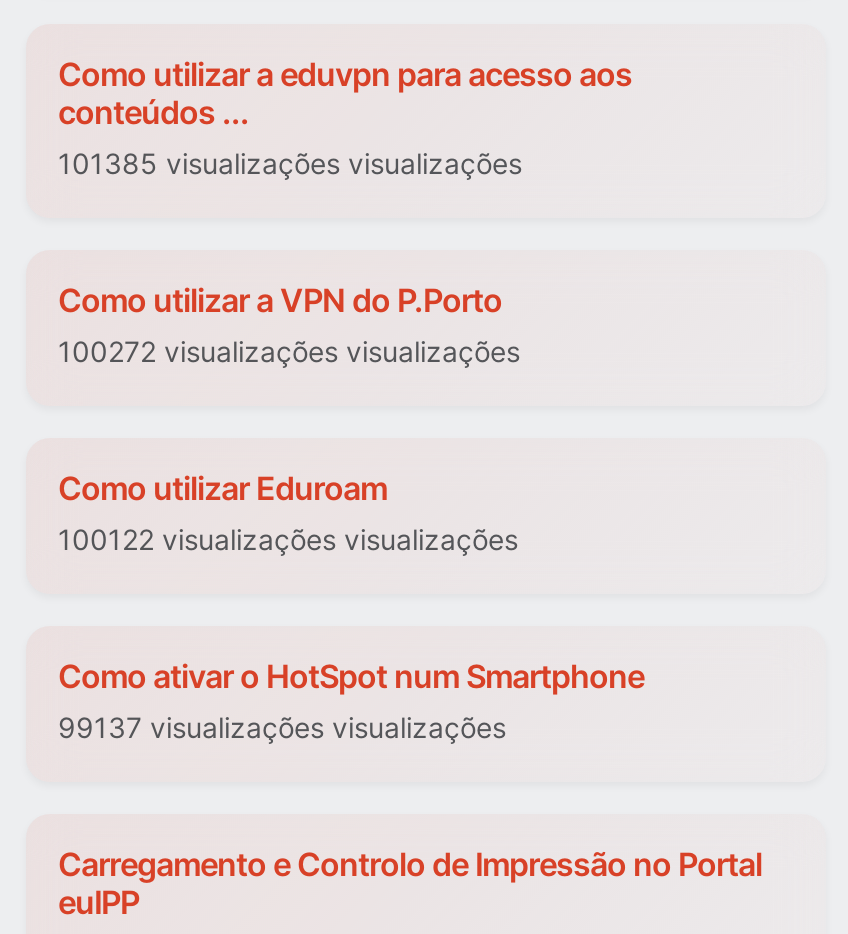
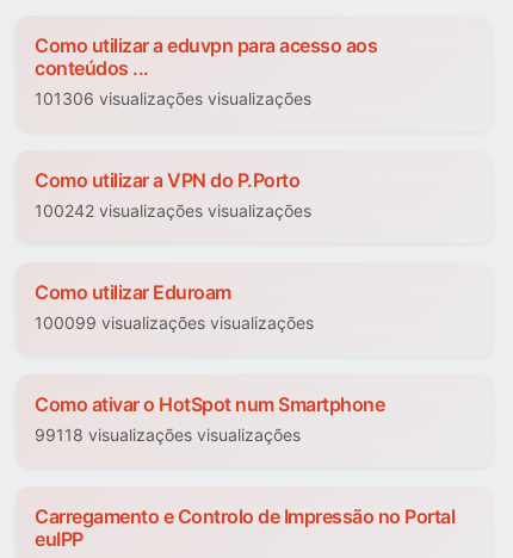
[58,147,522,181] 101385 visualizações visualizações -> [35,89,311,109] 101306 visualizações visualizações
[58,335,520,369] 100272 visualizações visualizações -> [35,201,311,221] 100242 visualizações visualizações
[58,523,518,557] 100122 visualizações visualizações -> [35,313,314,333] 100099 visualizações visualizações
[58,711,506,745] 99137 visualizações visualizações -> [35,425,301,445] 99118 visualizações visualizações

